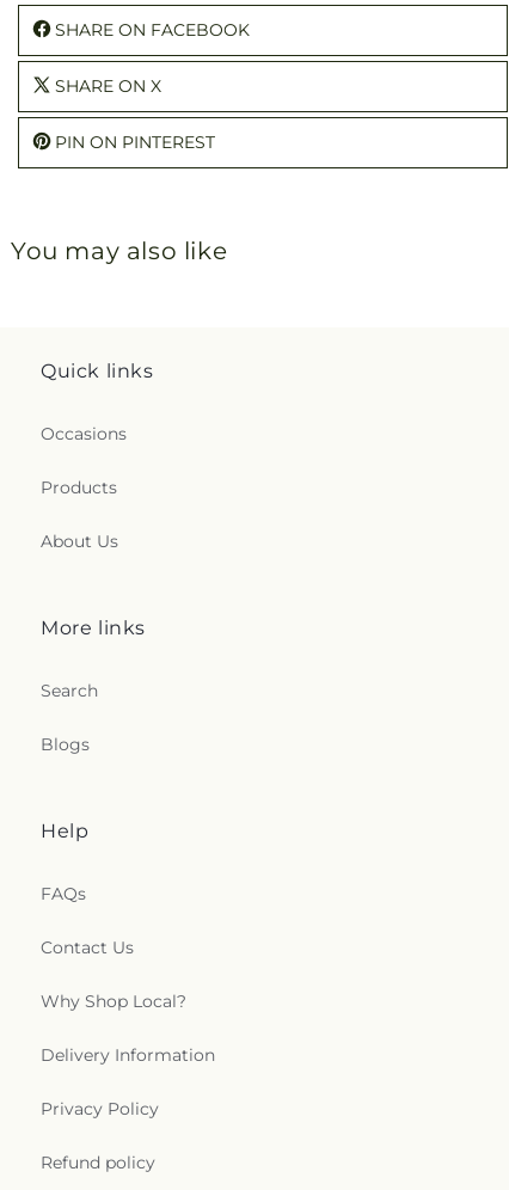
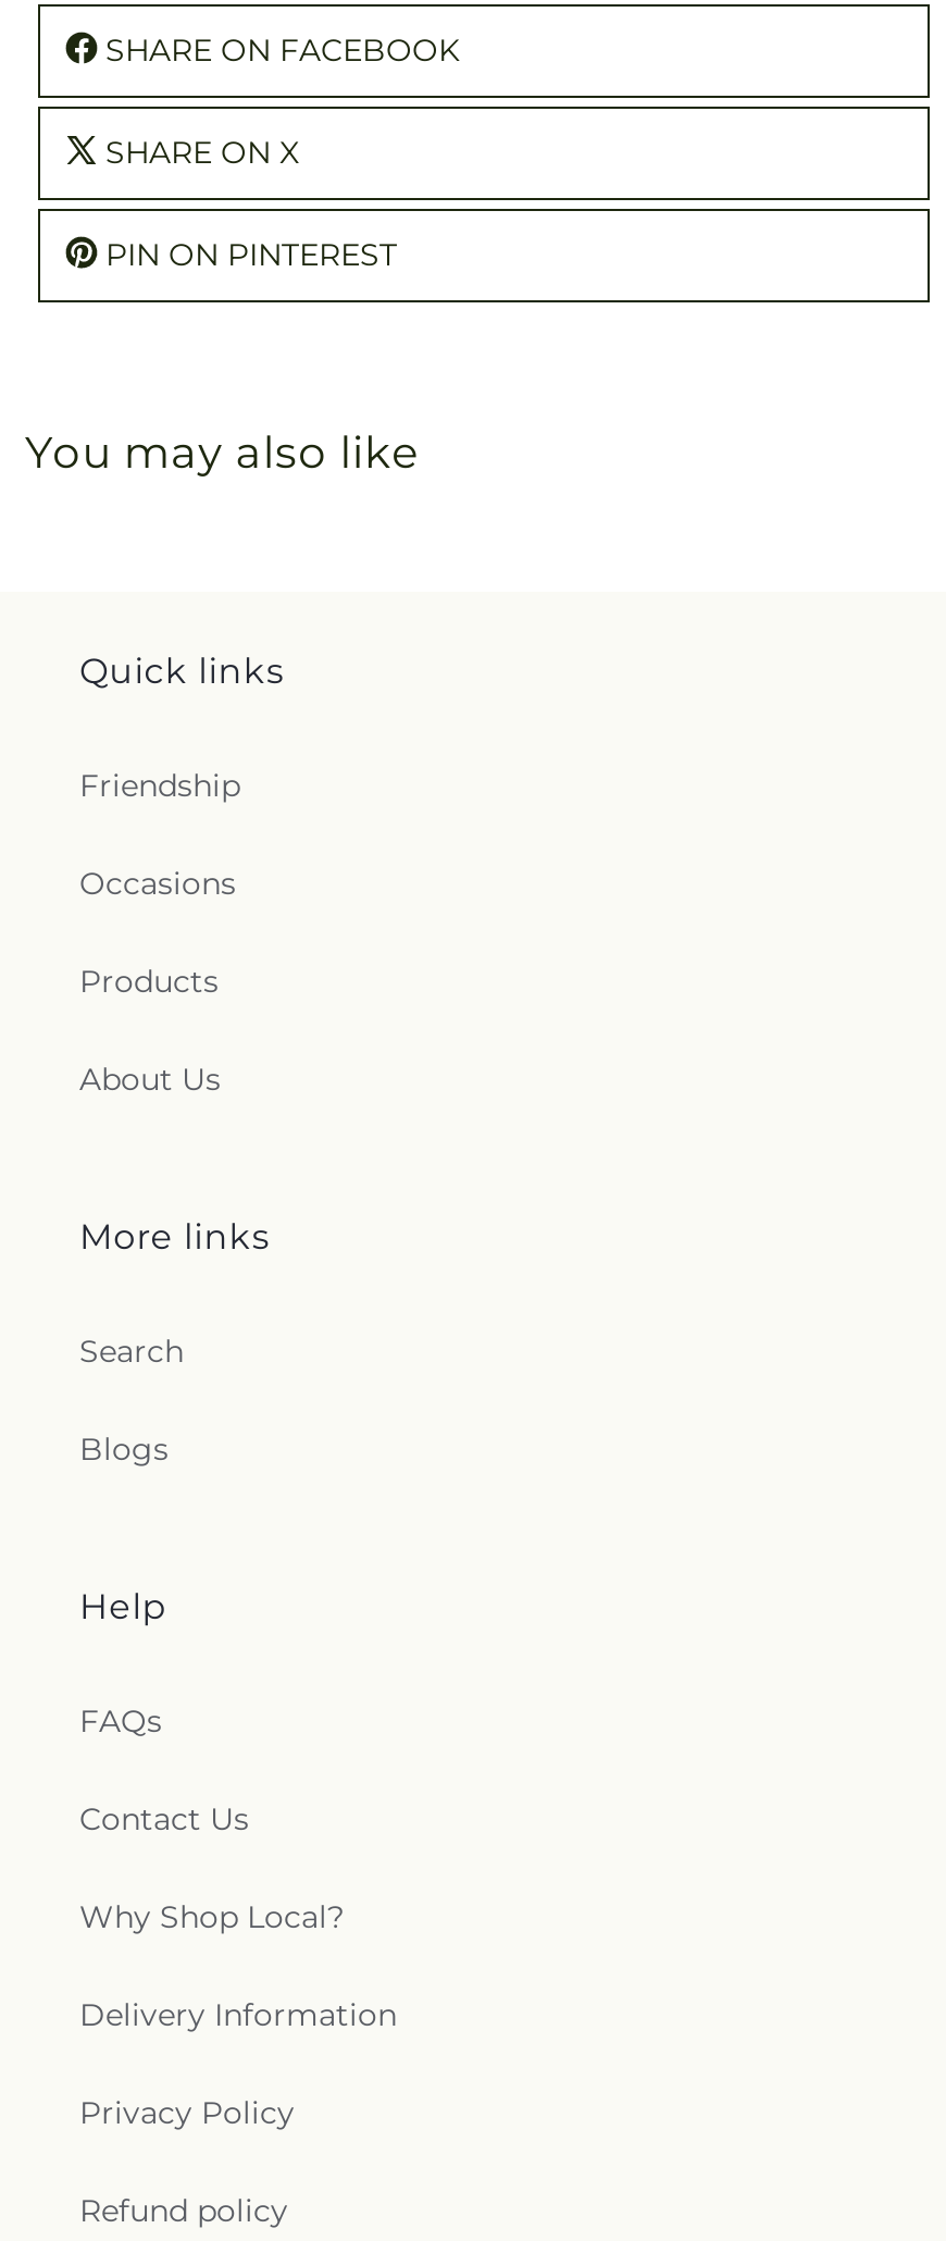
none -> [79,766,240,805] Friendship

